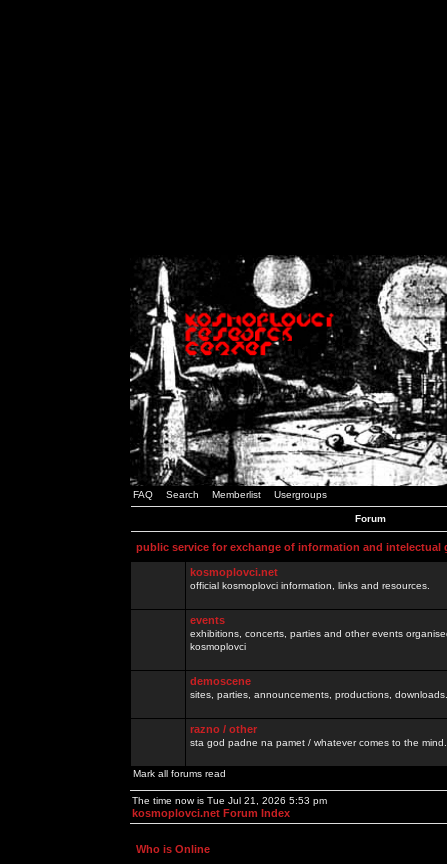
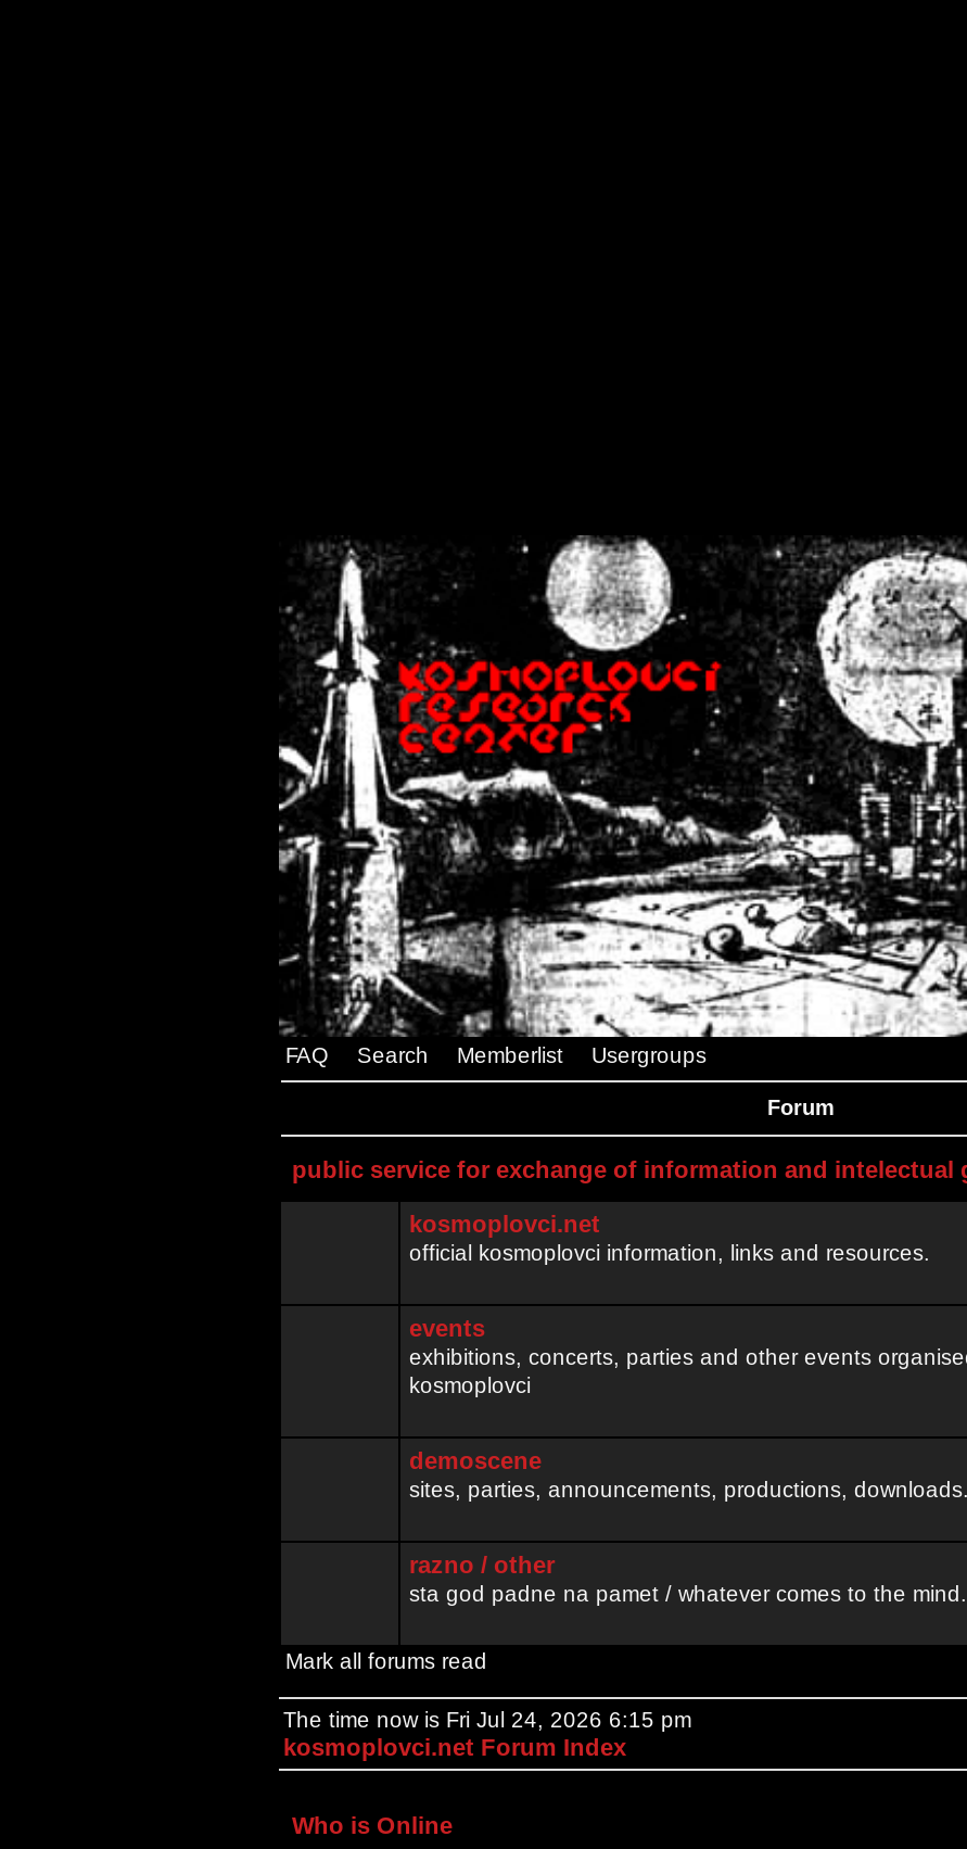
[132,795,327,806] The time now is Tue Jul 21, 2026 5:53 pm -> [283,1708,691,1732] The time now is Fri Jul 24, 2026 6:15 pm

